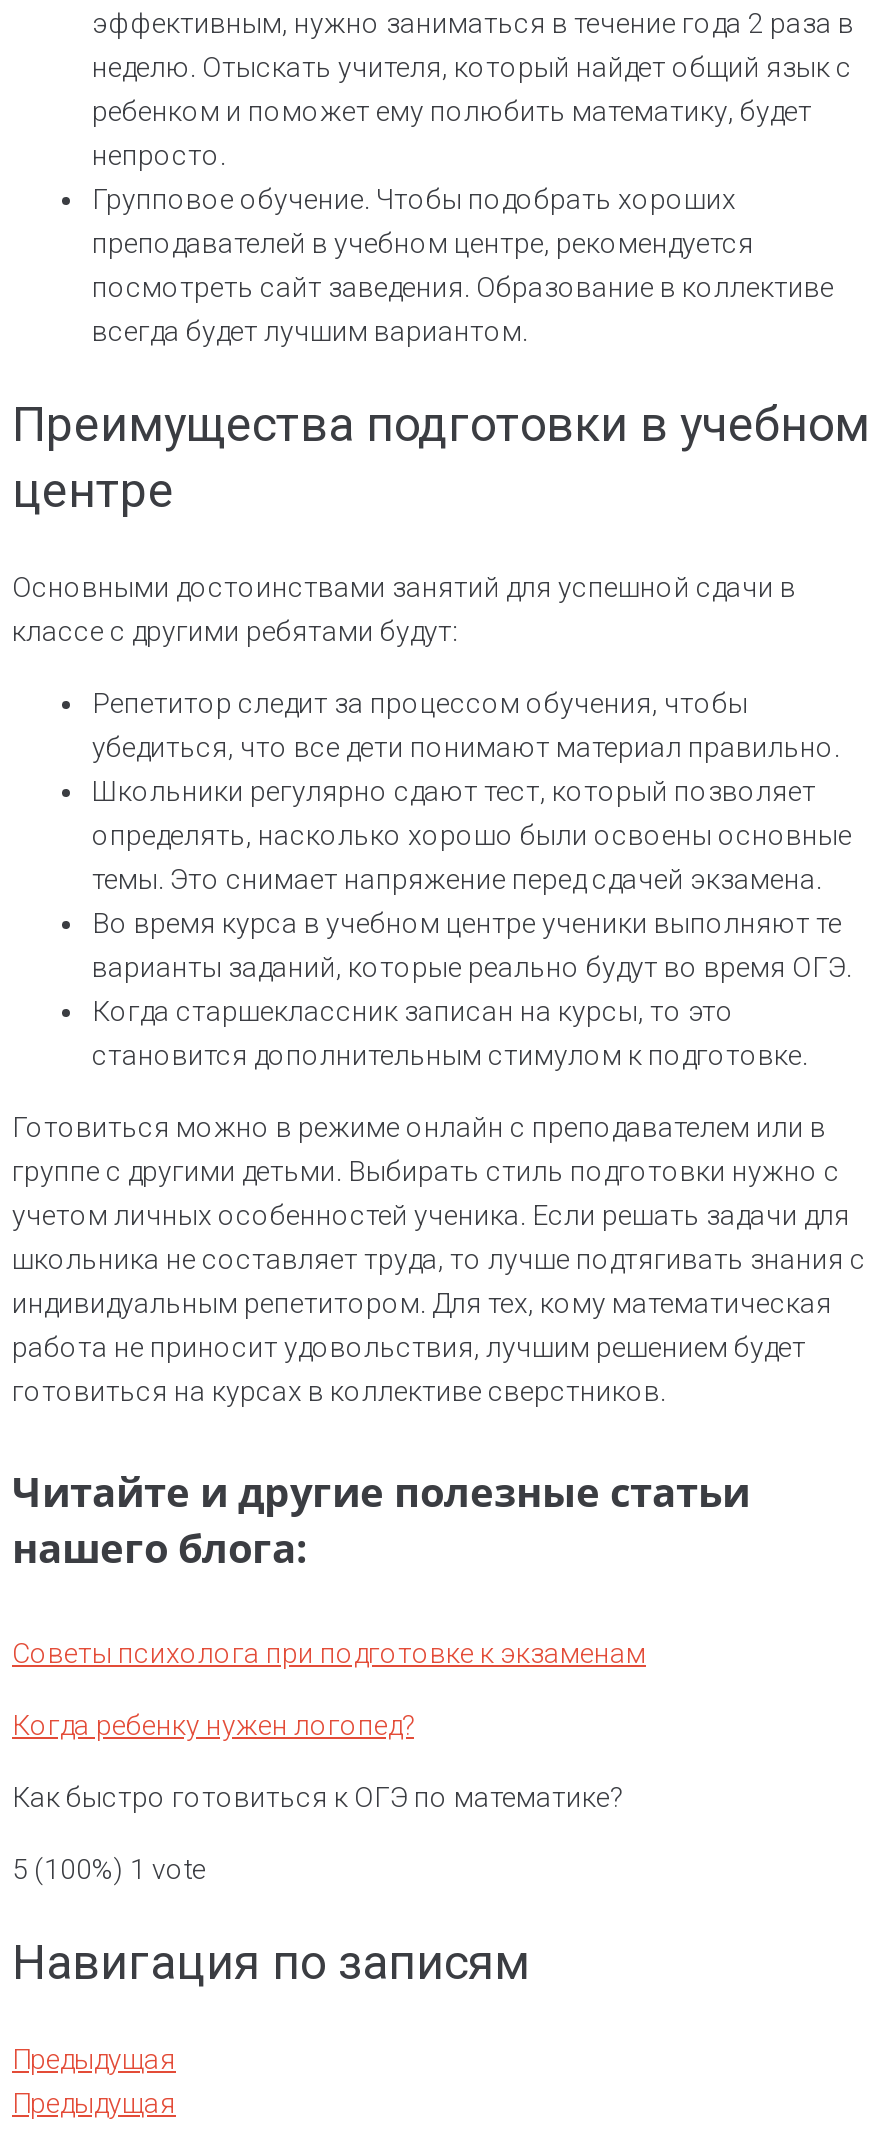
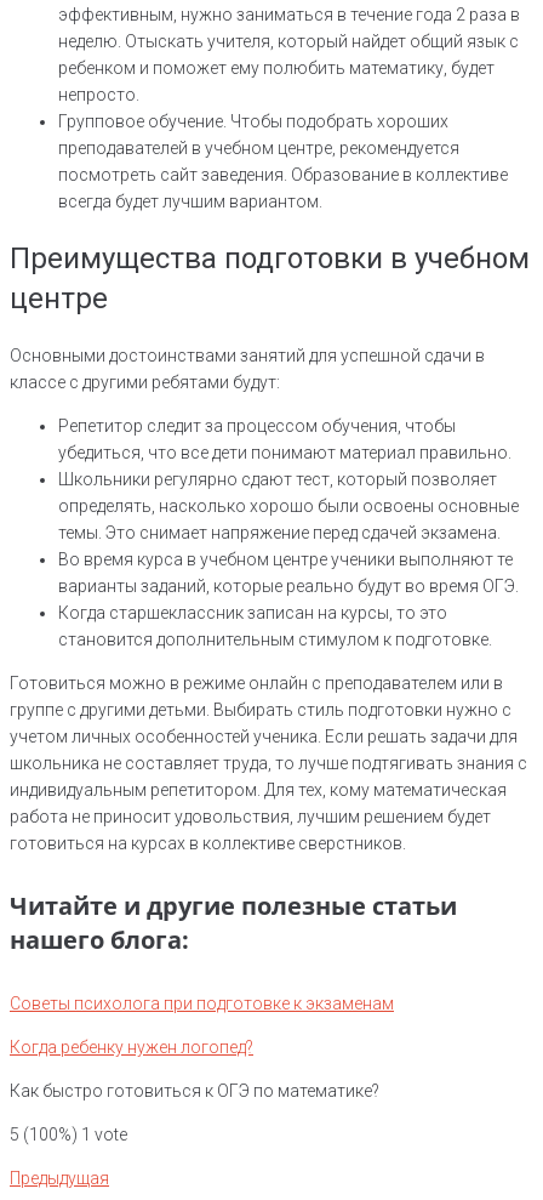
[12,1935,530,2075] Навигация по записям | Предыдущая -> none

